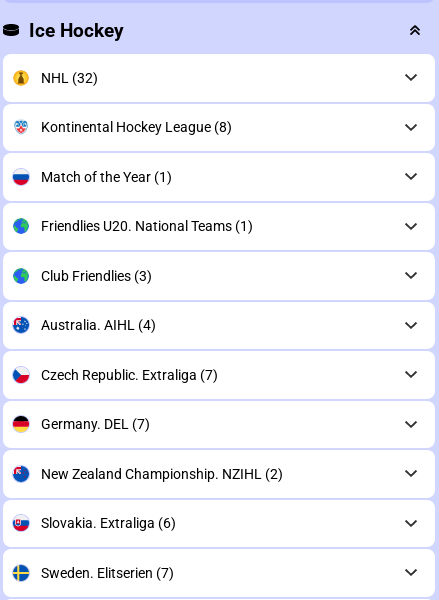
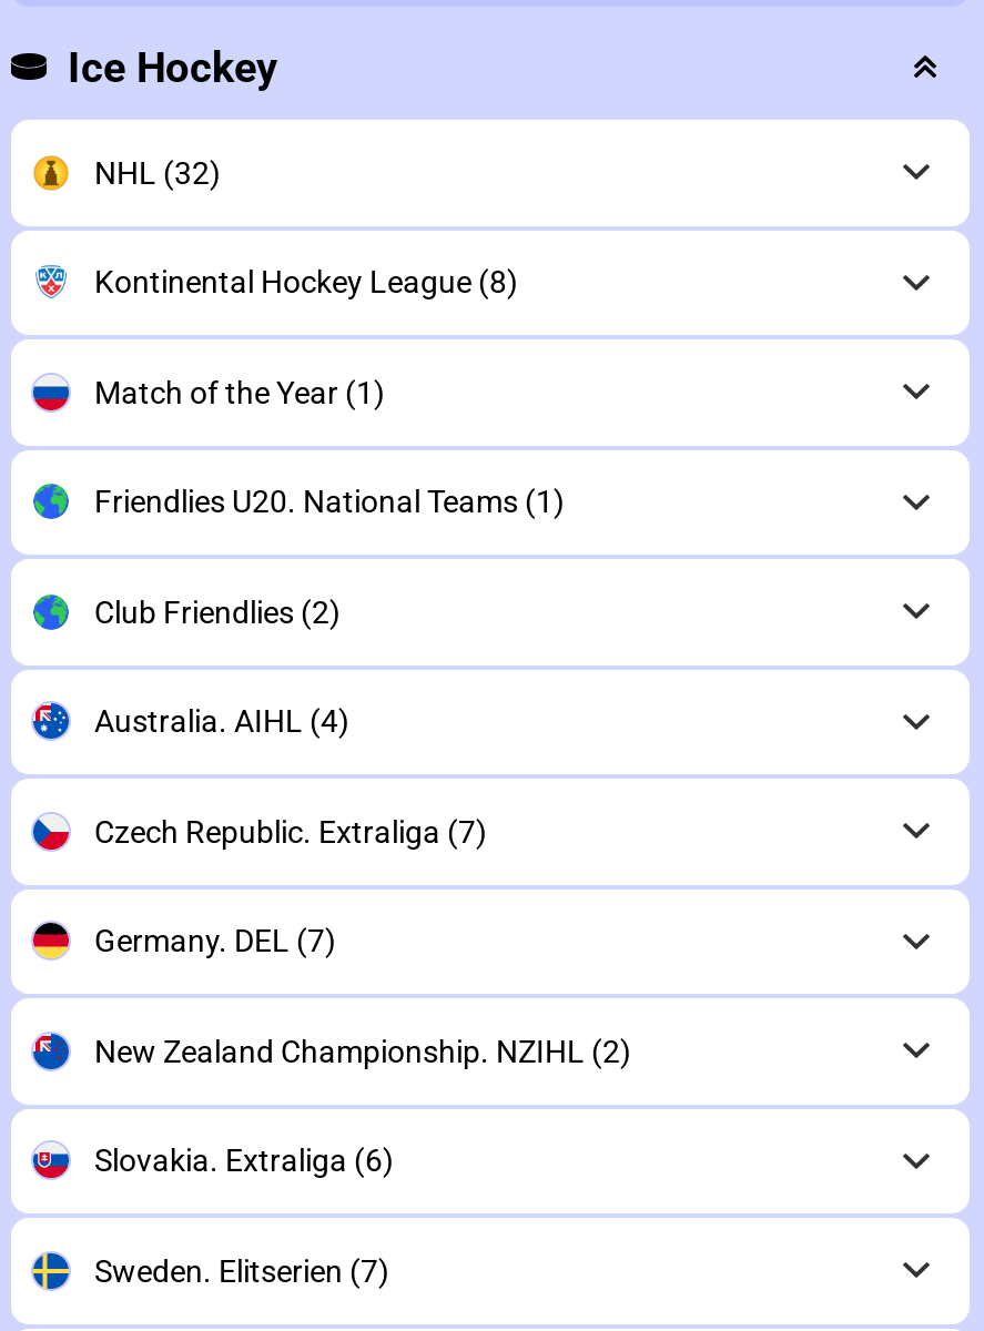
[40,268,151,284] Club Friendlies (3) -> [94,594,341,630] Club Friendlies (2)

